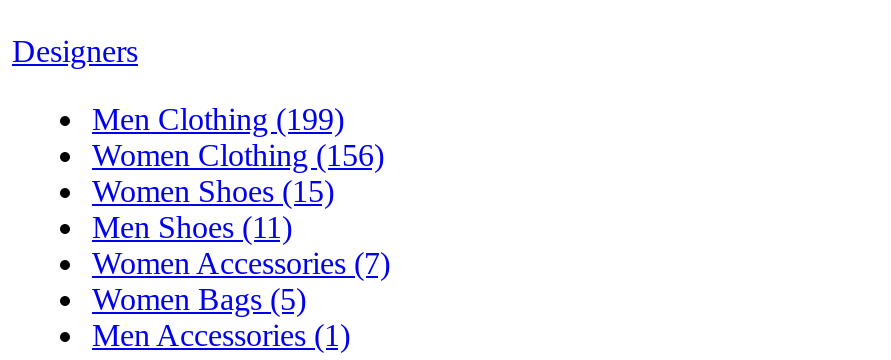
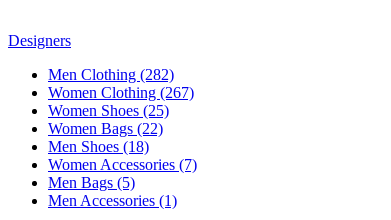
[92,101,384,243] Men Clothing (199) | Women Clothing (156) | Women Shoes (15) | Men Shoes (11) -> [48,66,194,155] Men Clothing (282) | Women Clothing (267) | Women Shoes (25) | Women Bags (22) | Men Shoes (18)
[92,281,306,315] Women Bags (5) -> [48,174,135,191] Men Bags (5)

